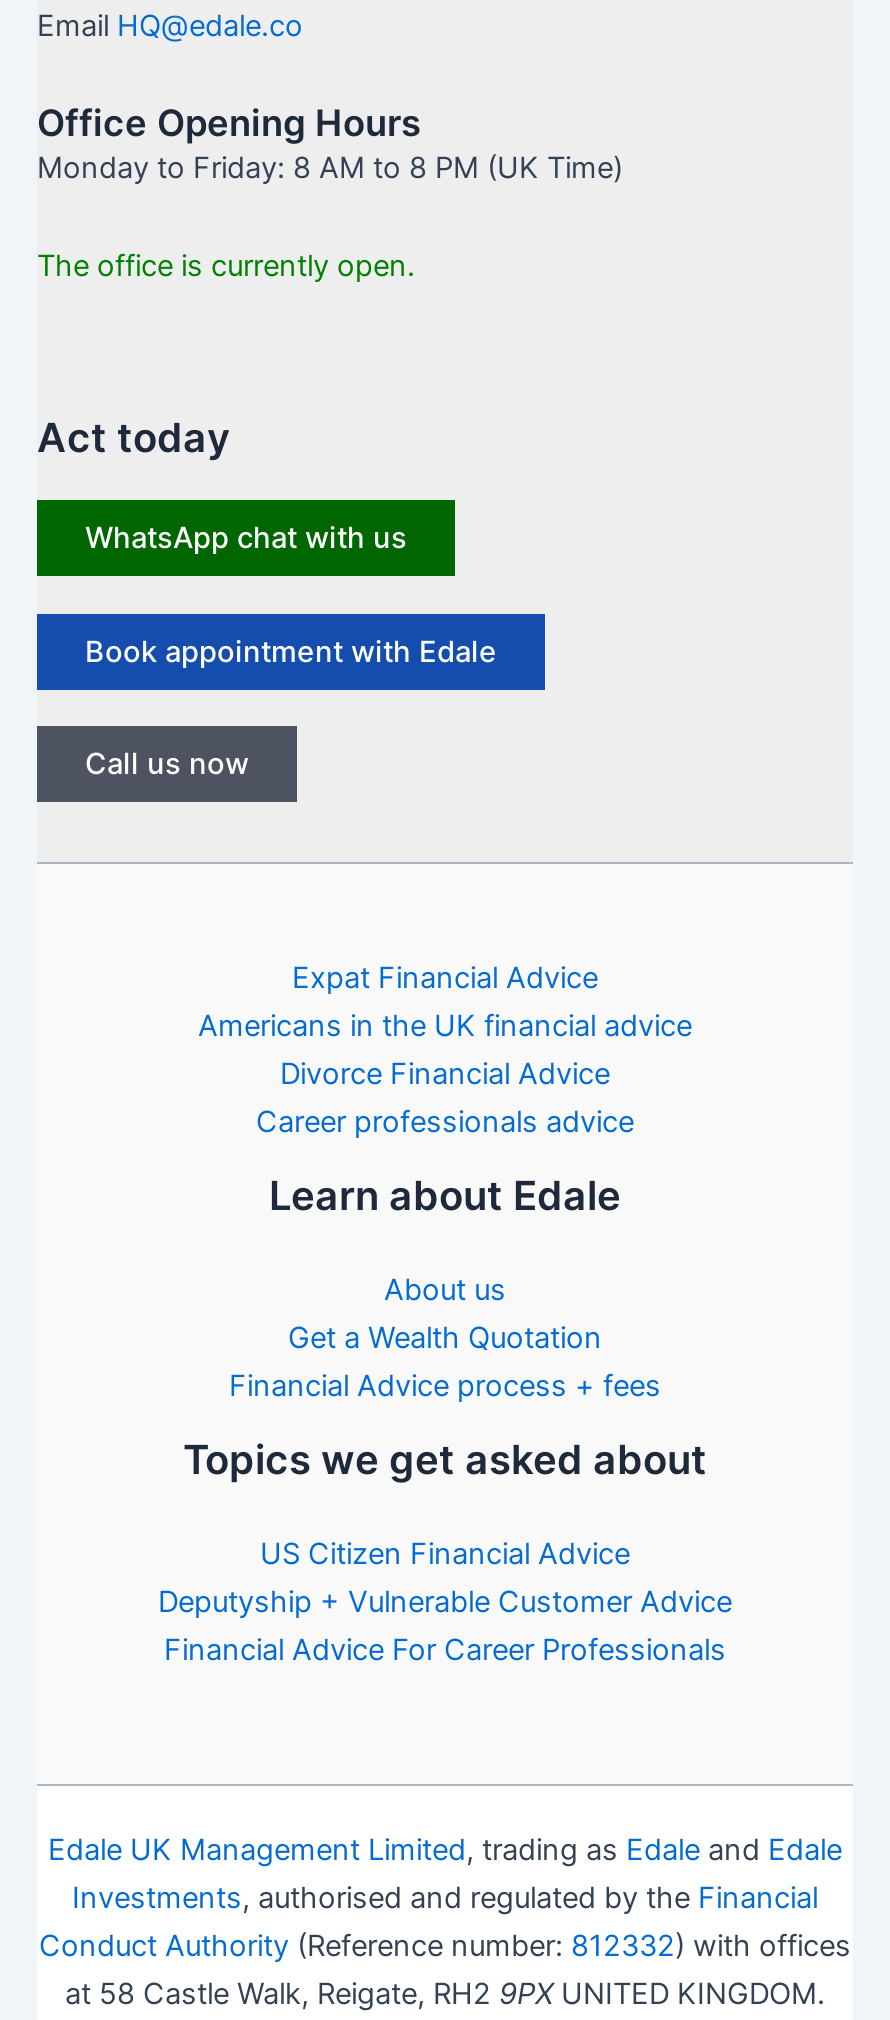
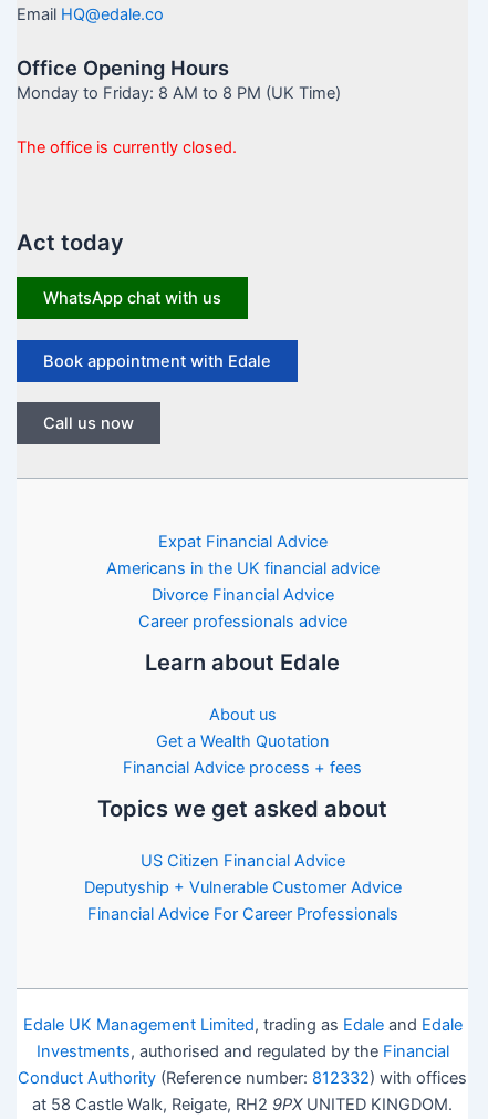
[37,248,415,284] The office is currently open. -> [17,137,237,157] The office is currently closed.

